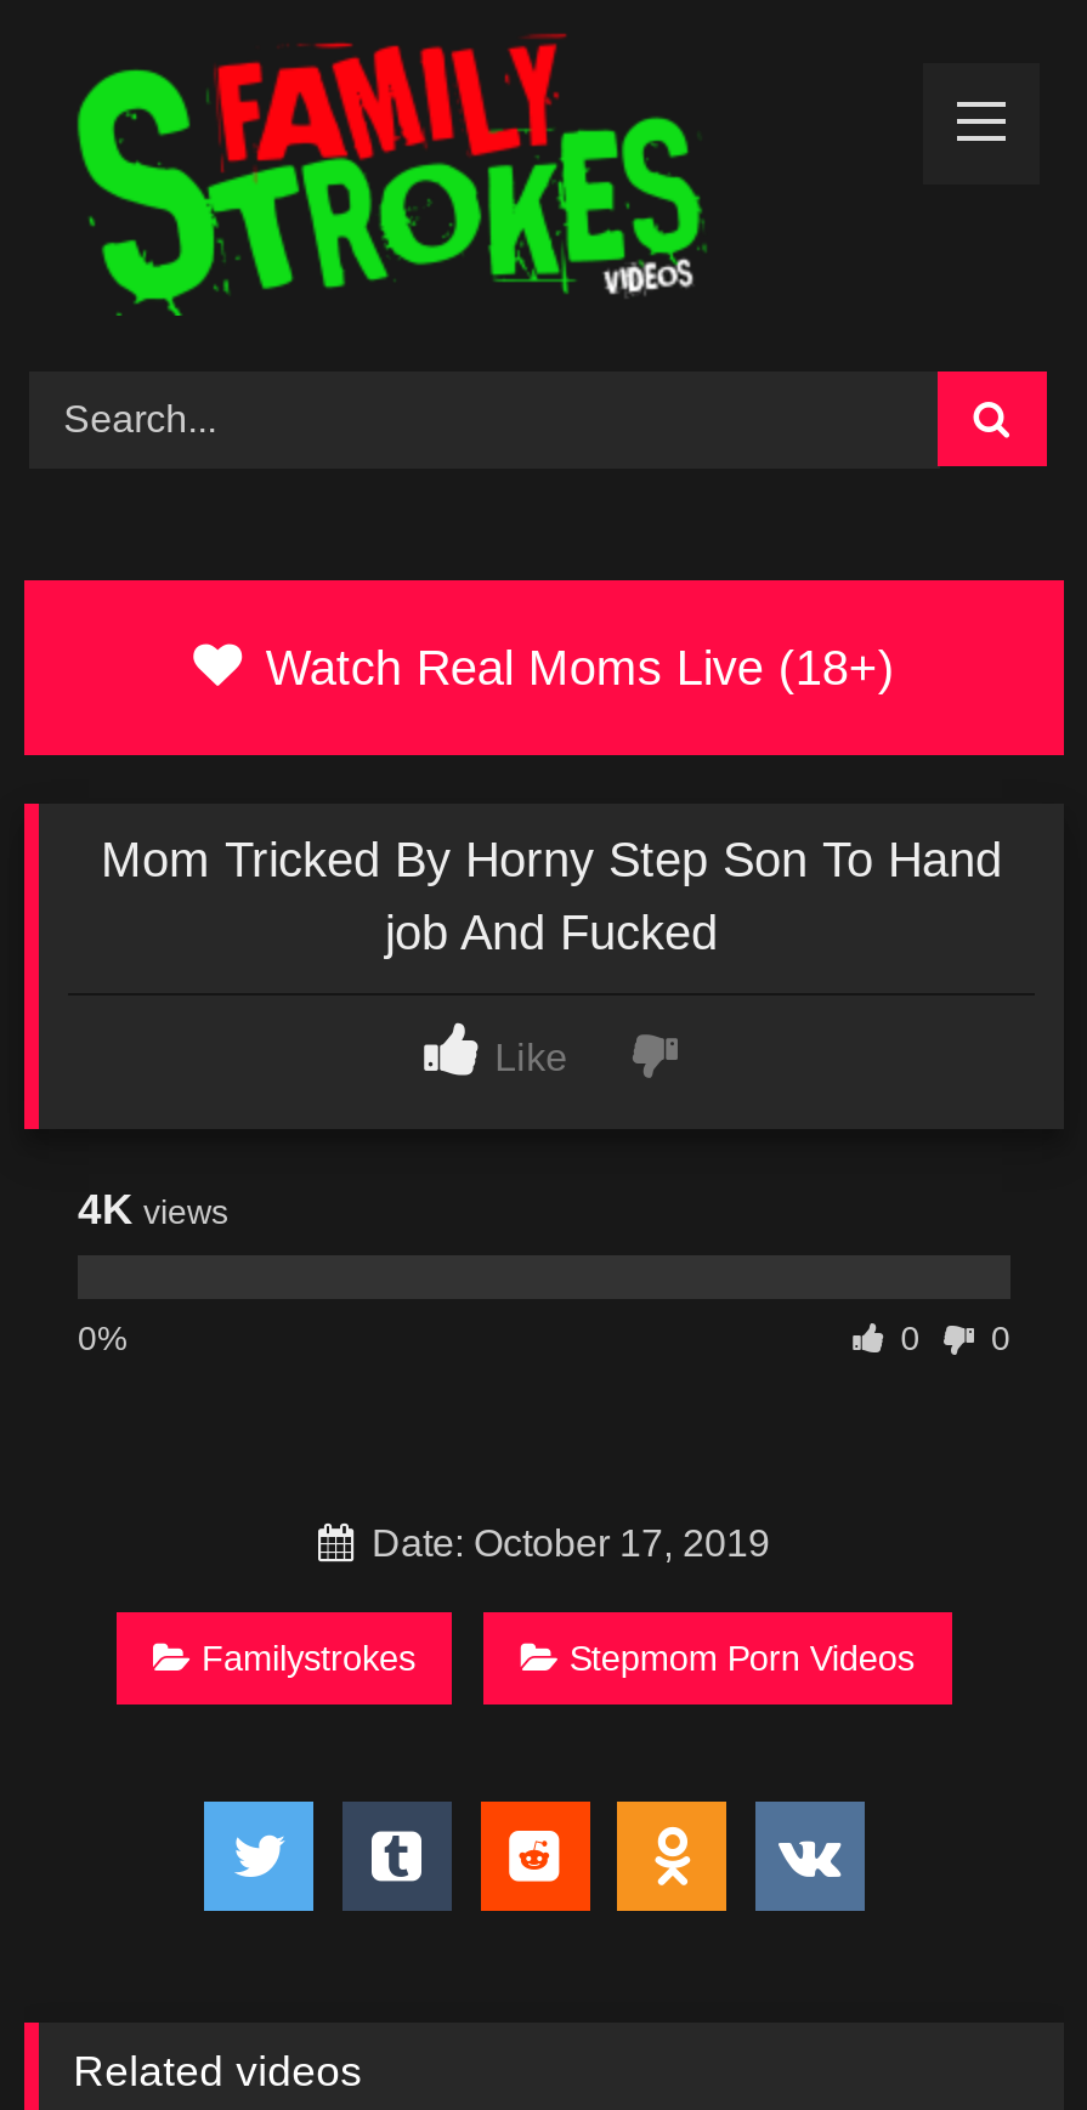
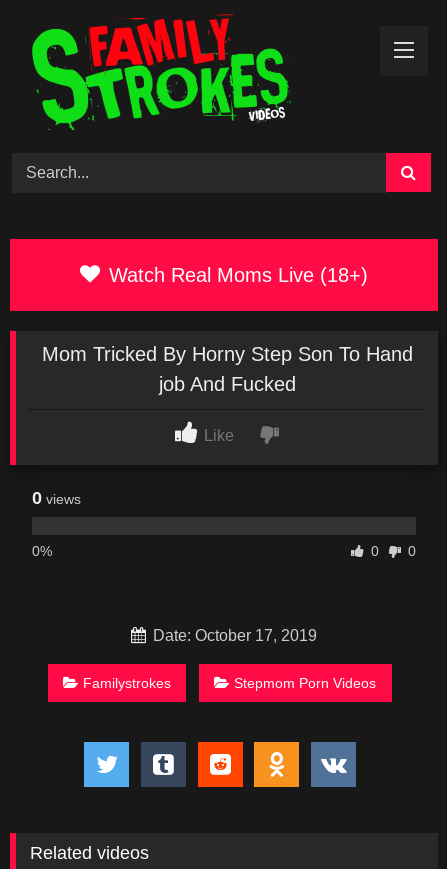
[78,1186,228,1234] 4K views -> [32,488,81,508] 0 views

